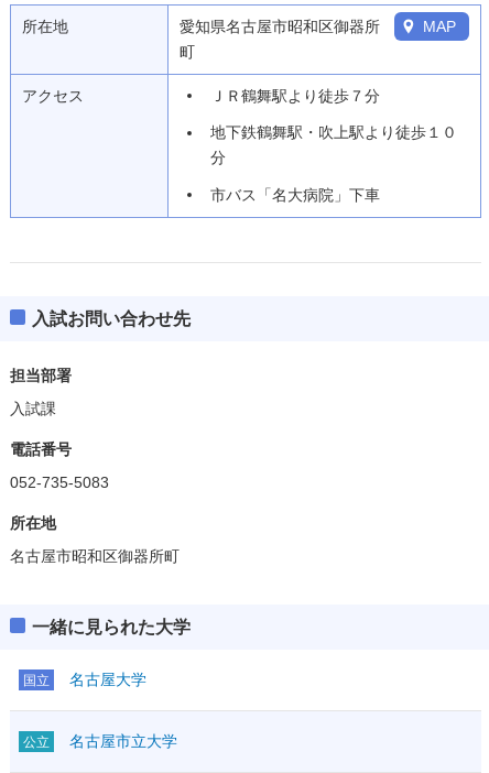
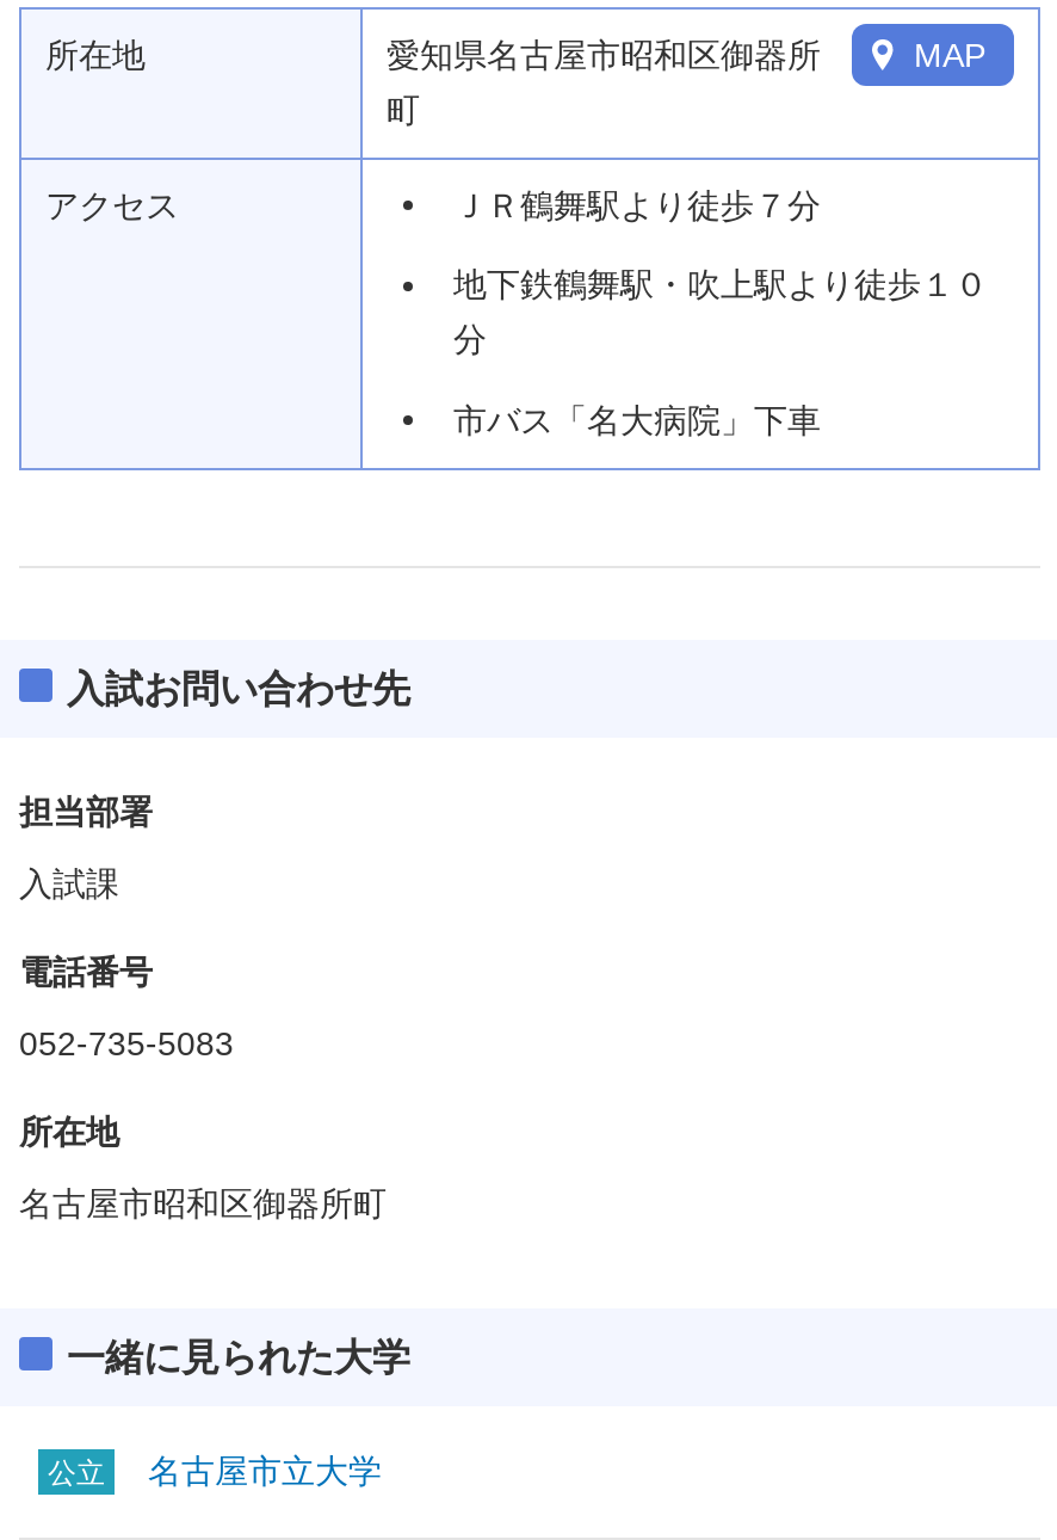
[23,670,146,689] 国立 | 名古屋大学 -> none

